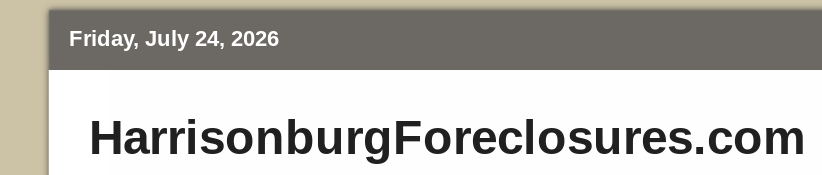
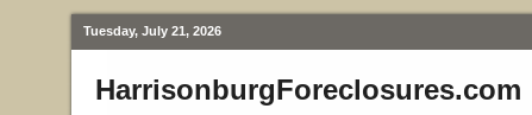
[69,26,279,50] Friday, July 24, 2026 -> [83,24,221,38] Tuesday, July 21, 2026

